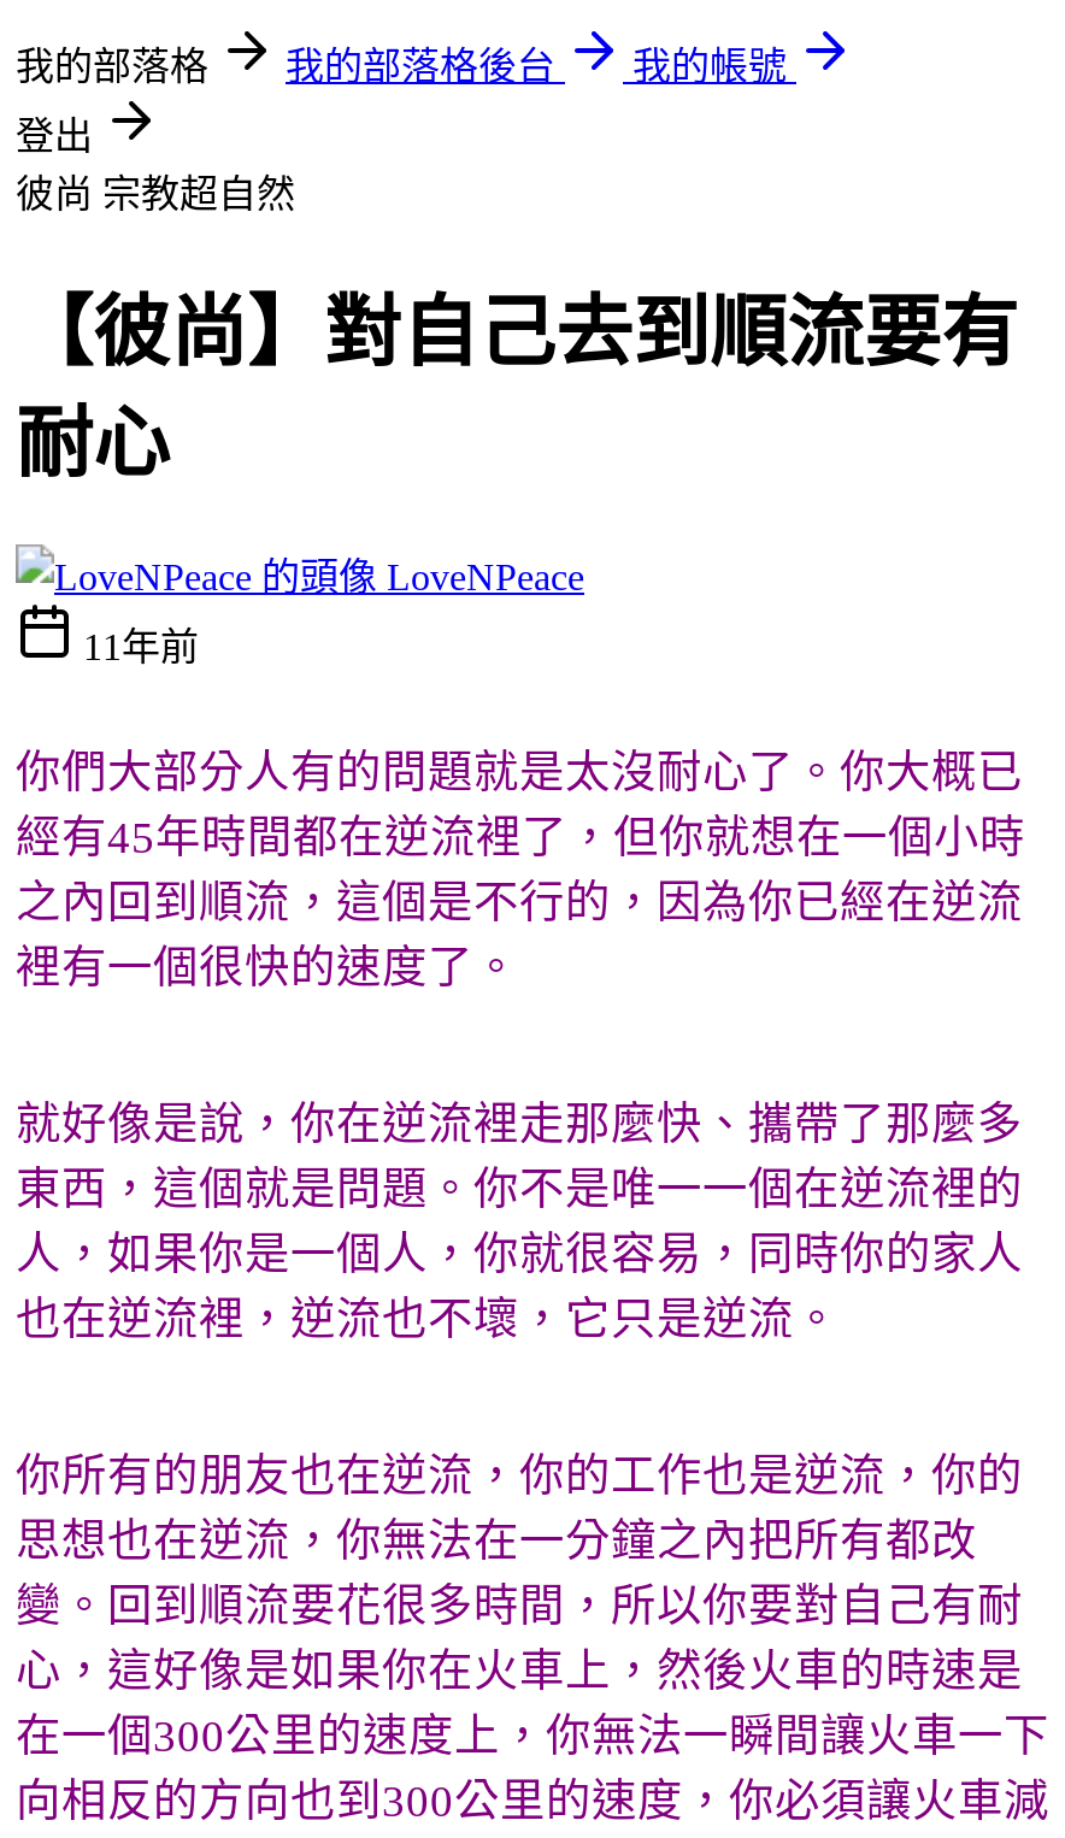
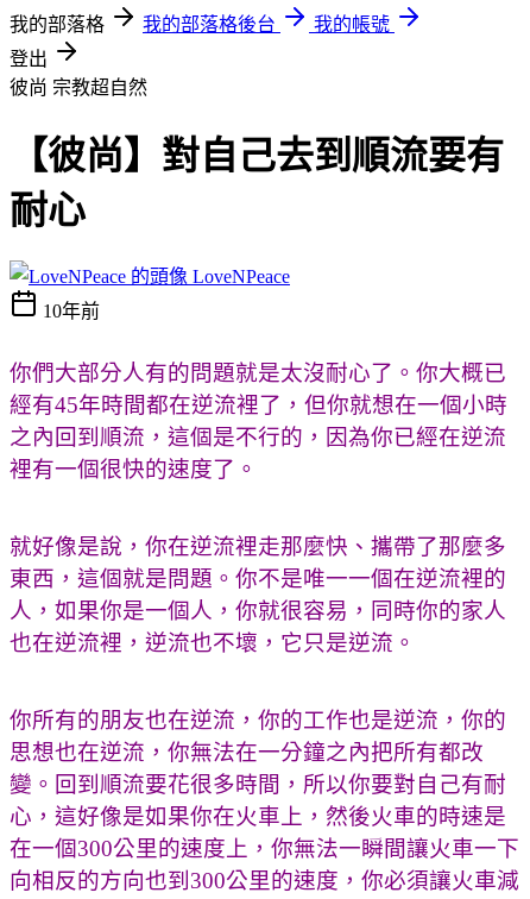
[83,626,199,667] 11年前 -> [43,301,100,321] 10年前

